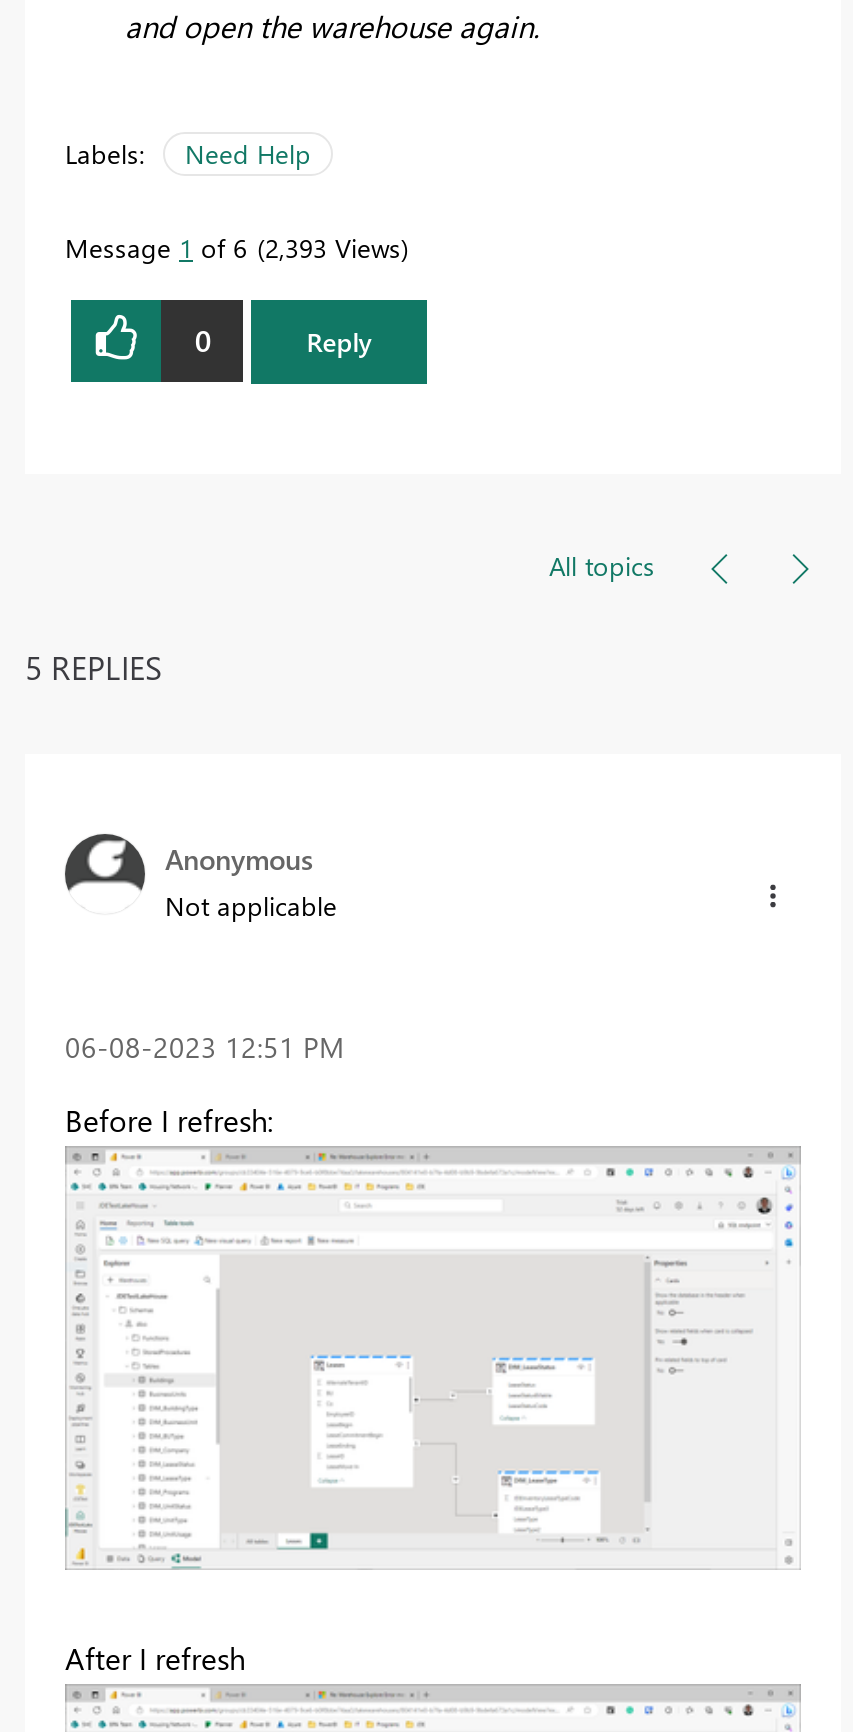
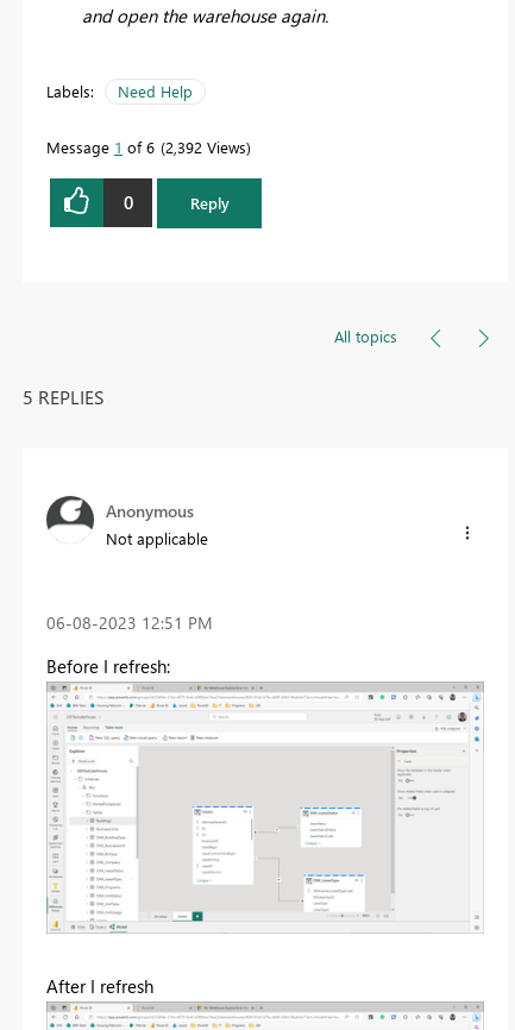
[65,229,401,263] Message 1 of 6 2,393 Views -> [46,136,246,157] Message 1 of 6 2,392 Views

